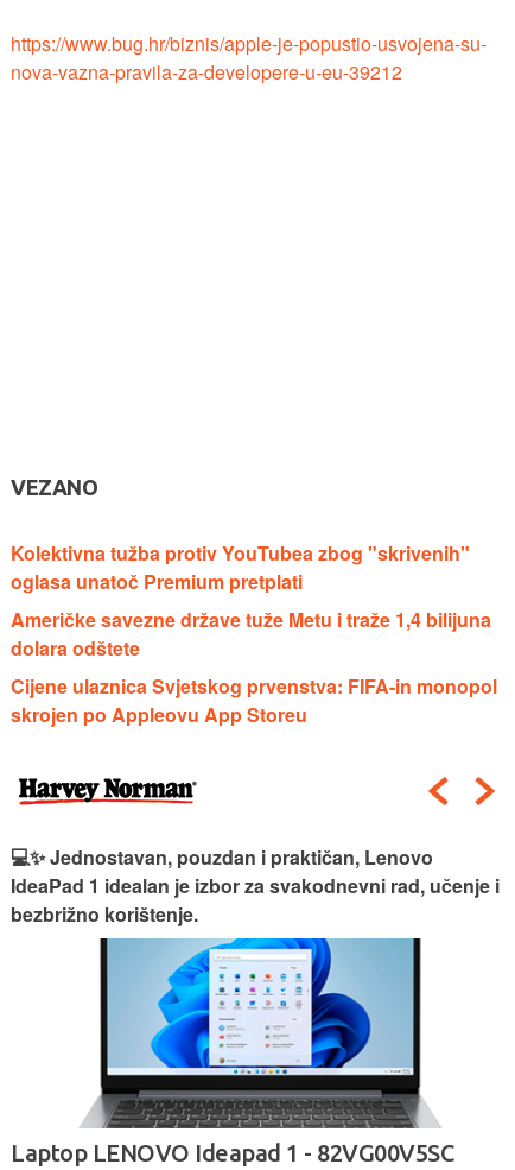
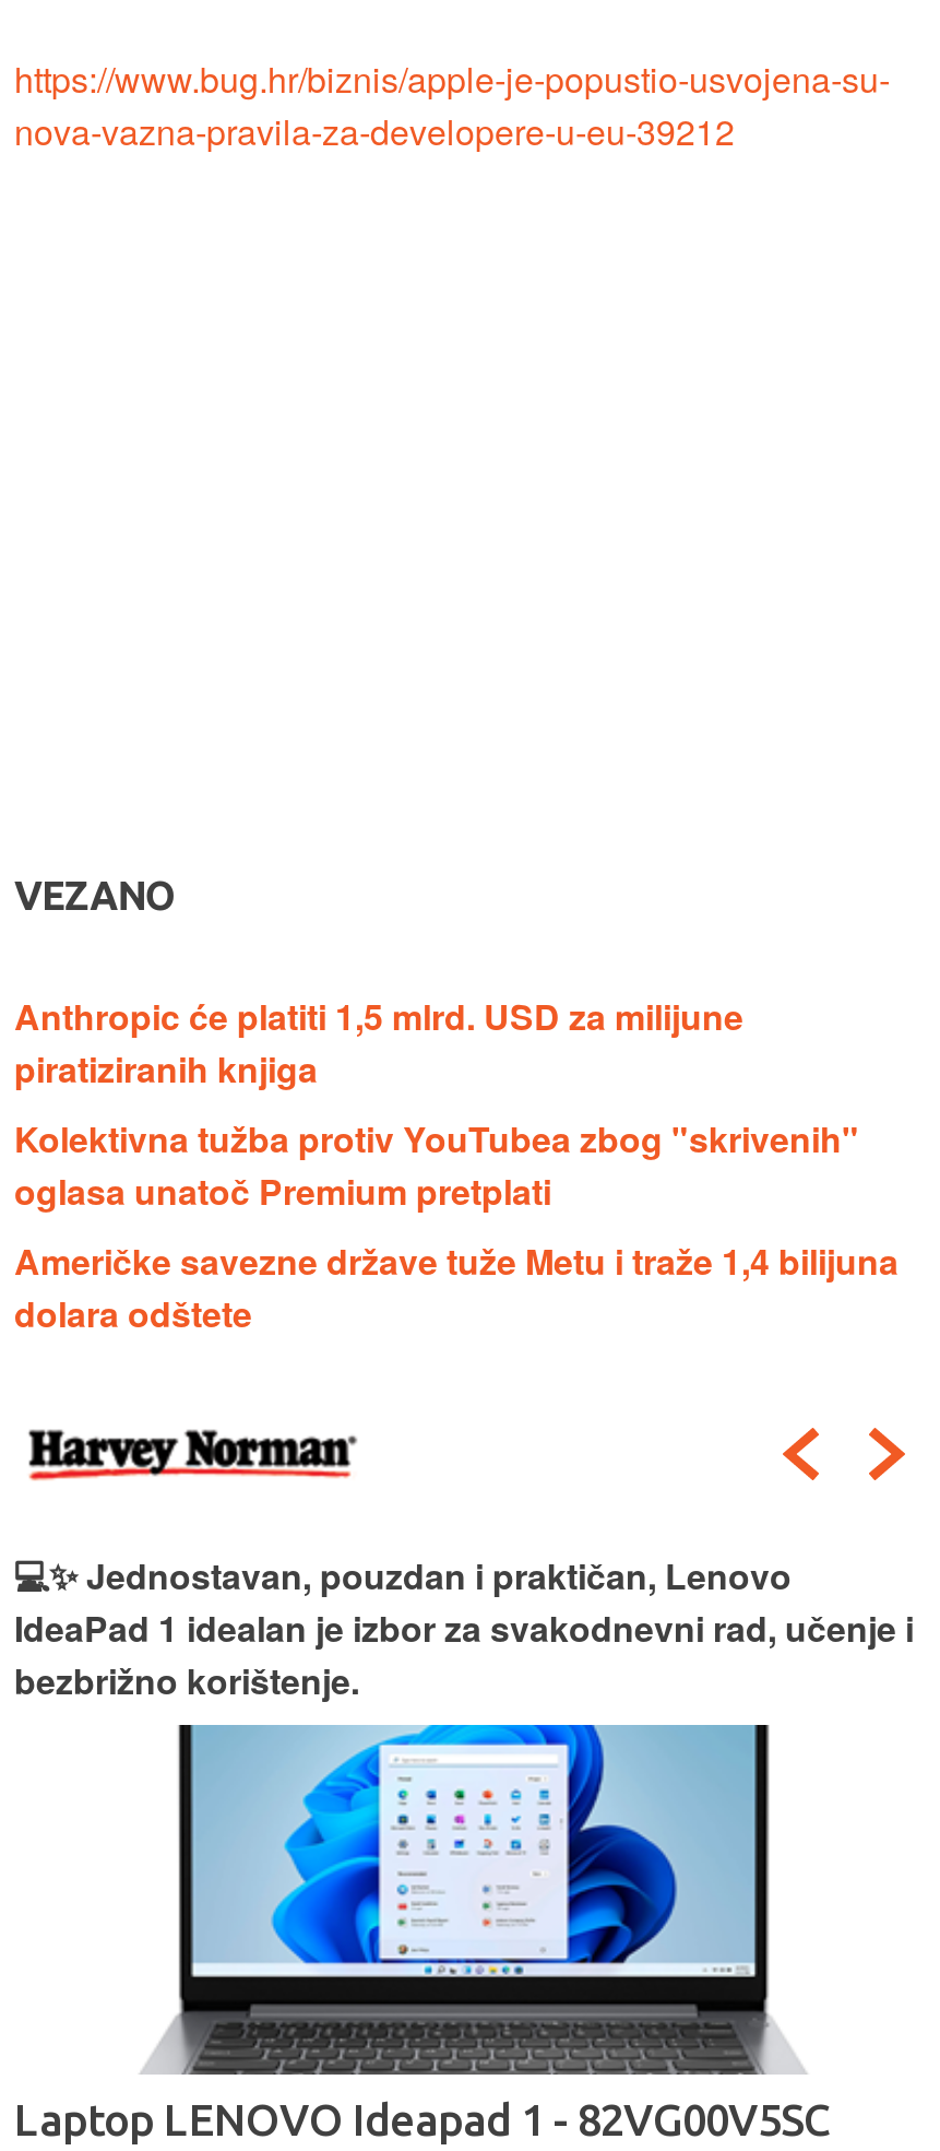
none -> [14,990,743,1092] Anthropic će platiti 1,5 mlrd. USD za milijune | piratiziranih knjiga
moved [11,539,491,661] -> [14,1112,899,1337]: Kolektivna tužba protiv YouTubea zbog "skrivenih" | oglasa unatoč Premium pretplati | Američke savezne države tuže Metu i traže 1,4 bilijuna | dolara odštete
[11,672,497,728] Cijene ulaznica Svjetskog prvenstva: FIFA-in monopol | skrojen po Appleovu App Storeu -> none

